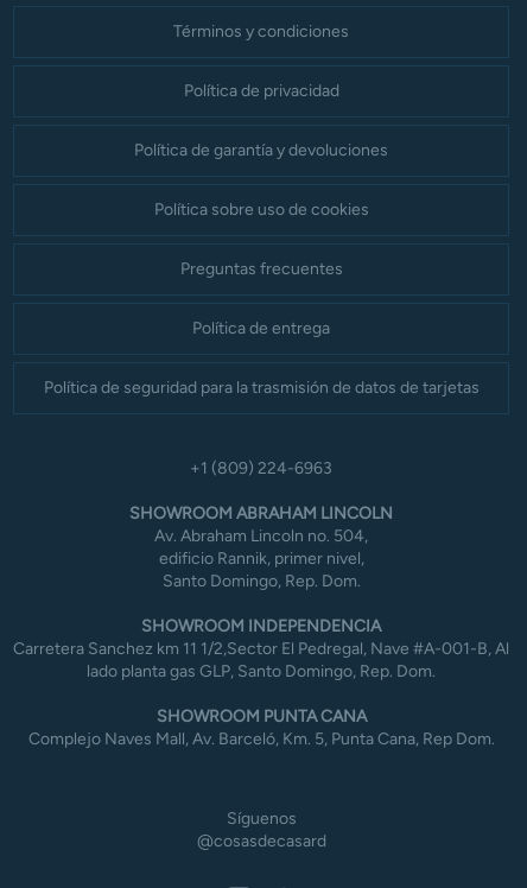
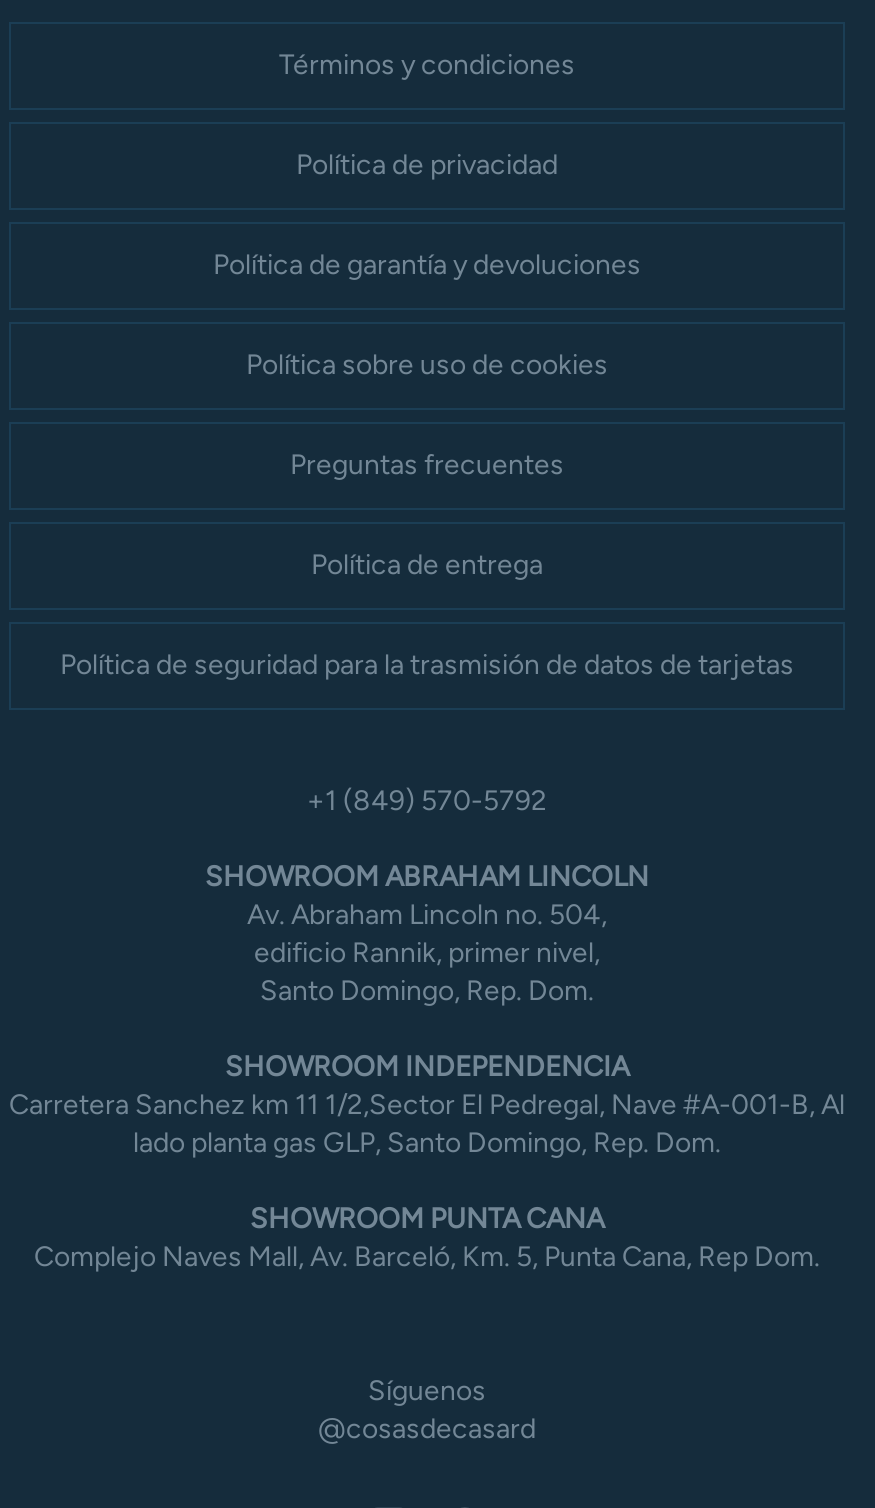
[190,458,332,478] +1 (809) 224-6963 -> [307,784,547,818] +1 (849) 570-5792

